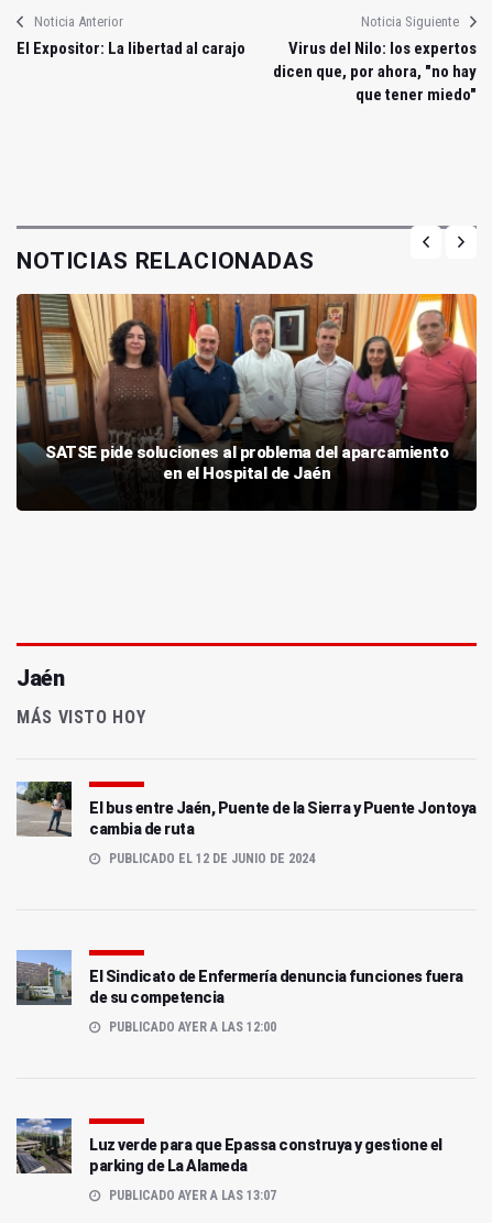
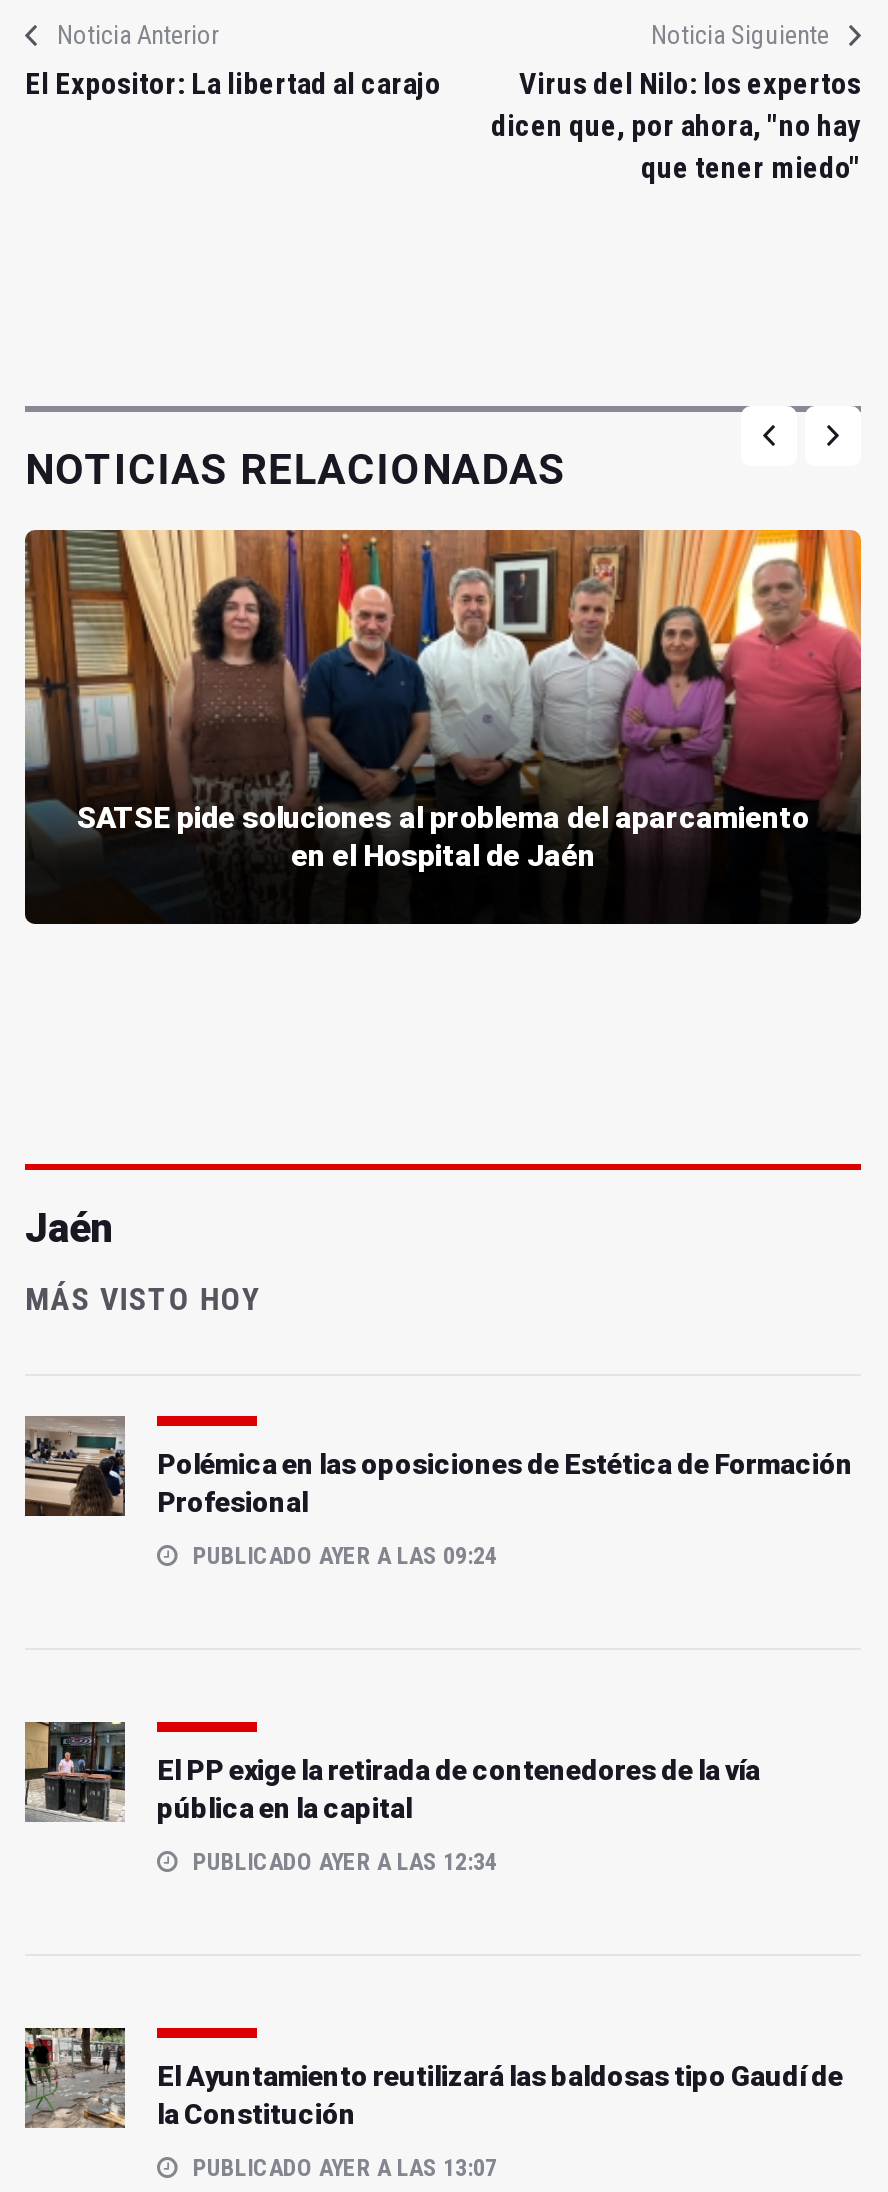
[17,782,476,838] [image] | El bus entre Jaén, Puente de la Sierra y Puente Jontoya | cambia de ruta -> [23,1414,853,1518] [image] | Polémica en las oposiciones de Estética de Formación | Profesional
[106,851,315,866] PUBLICADO EL 12 DE JUNIO DE 2024 -> [187,1542,497,1570] PUBLICADO AYER A LAS 09:24
[17,950,463,1006] [image] | El Sindicato de Enfermería denuncia funciones fuera | de su competencia -> [23,1720,760,1824] [image] | El PP exige la retirada de contenedores de la vía | pública en la capital
[106,1019,276,1035] PUBLICADO AYER A LAS 12:00 -> [187,1848,497,1876] PUBLICADO AYER A LAS 12:34
[15,1117,442,1174] [image] | Luz verde para que Epassa construya y gestione el | parking de La Alameda -> [23,2026,843,2130] [image] | El Ayuntamiento reutilizará las baldosas tipo Gaudí de | la Constitución

